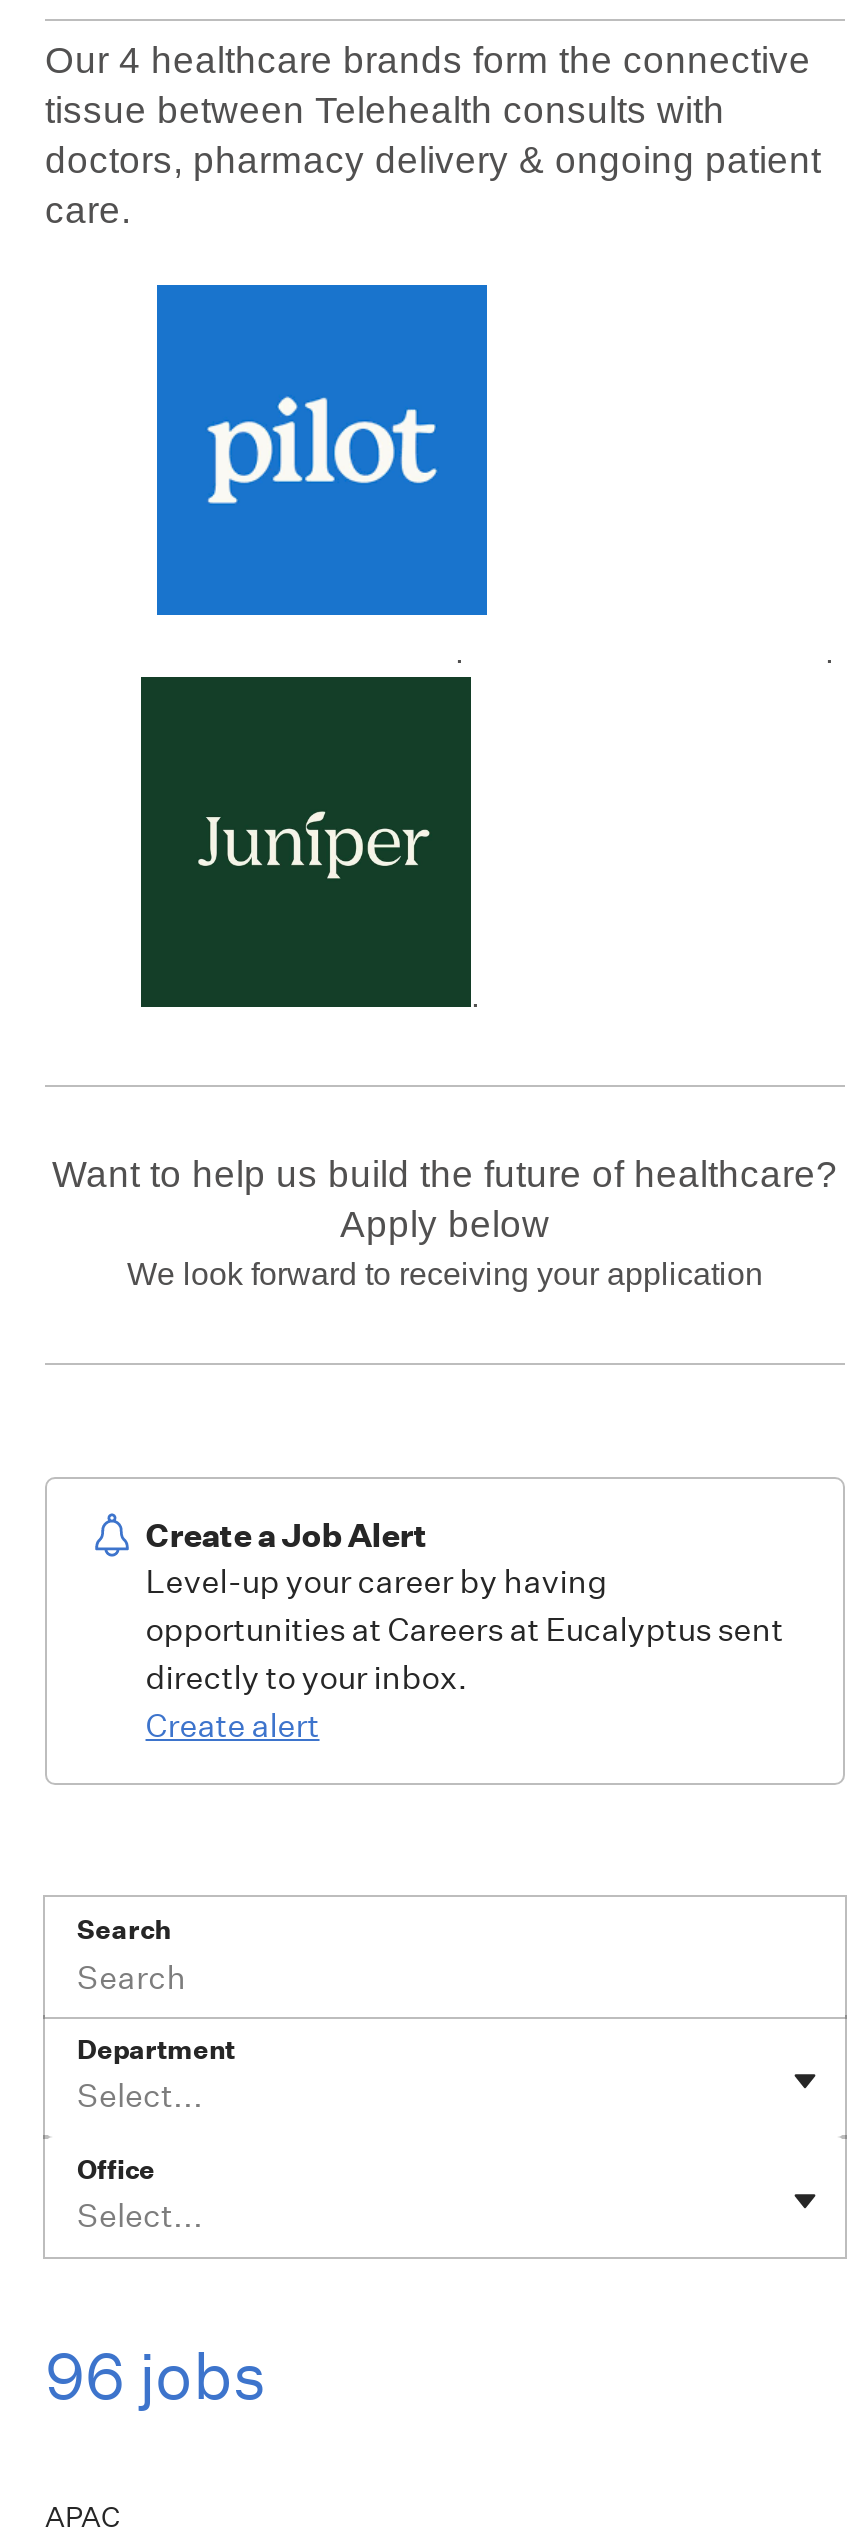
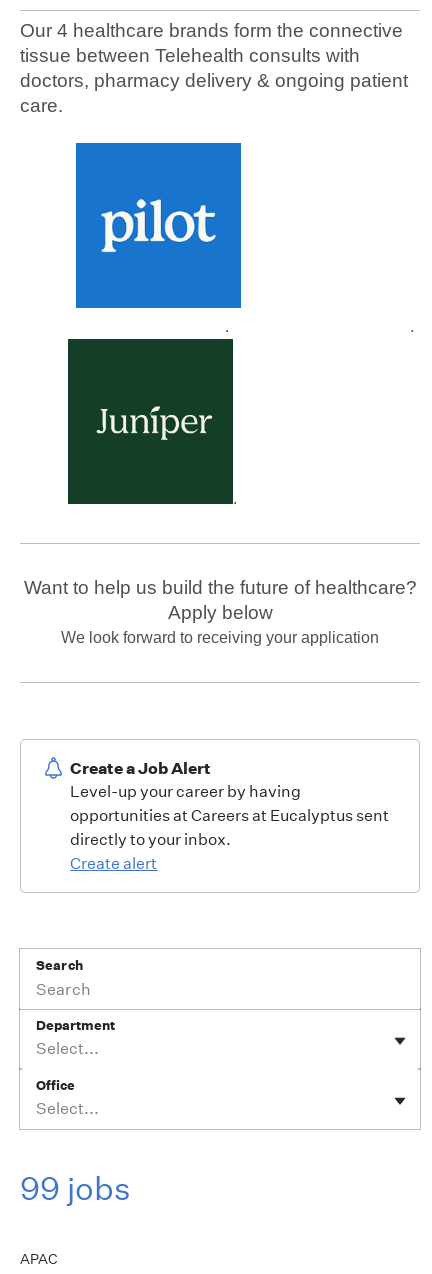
[45,2338,267,2416] 96 jobs -> [20,1169,131,1208] 99 jobs

